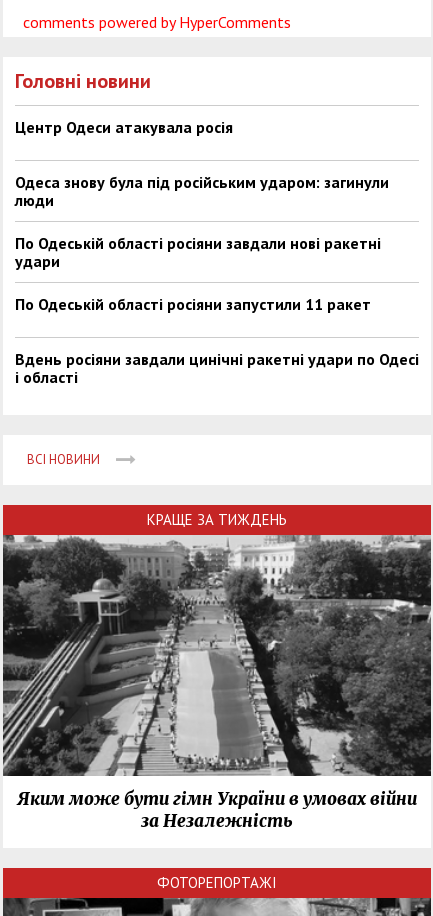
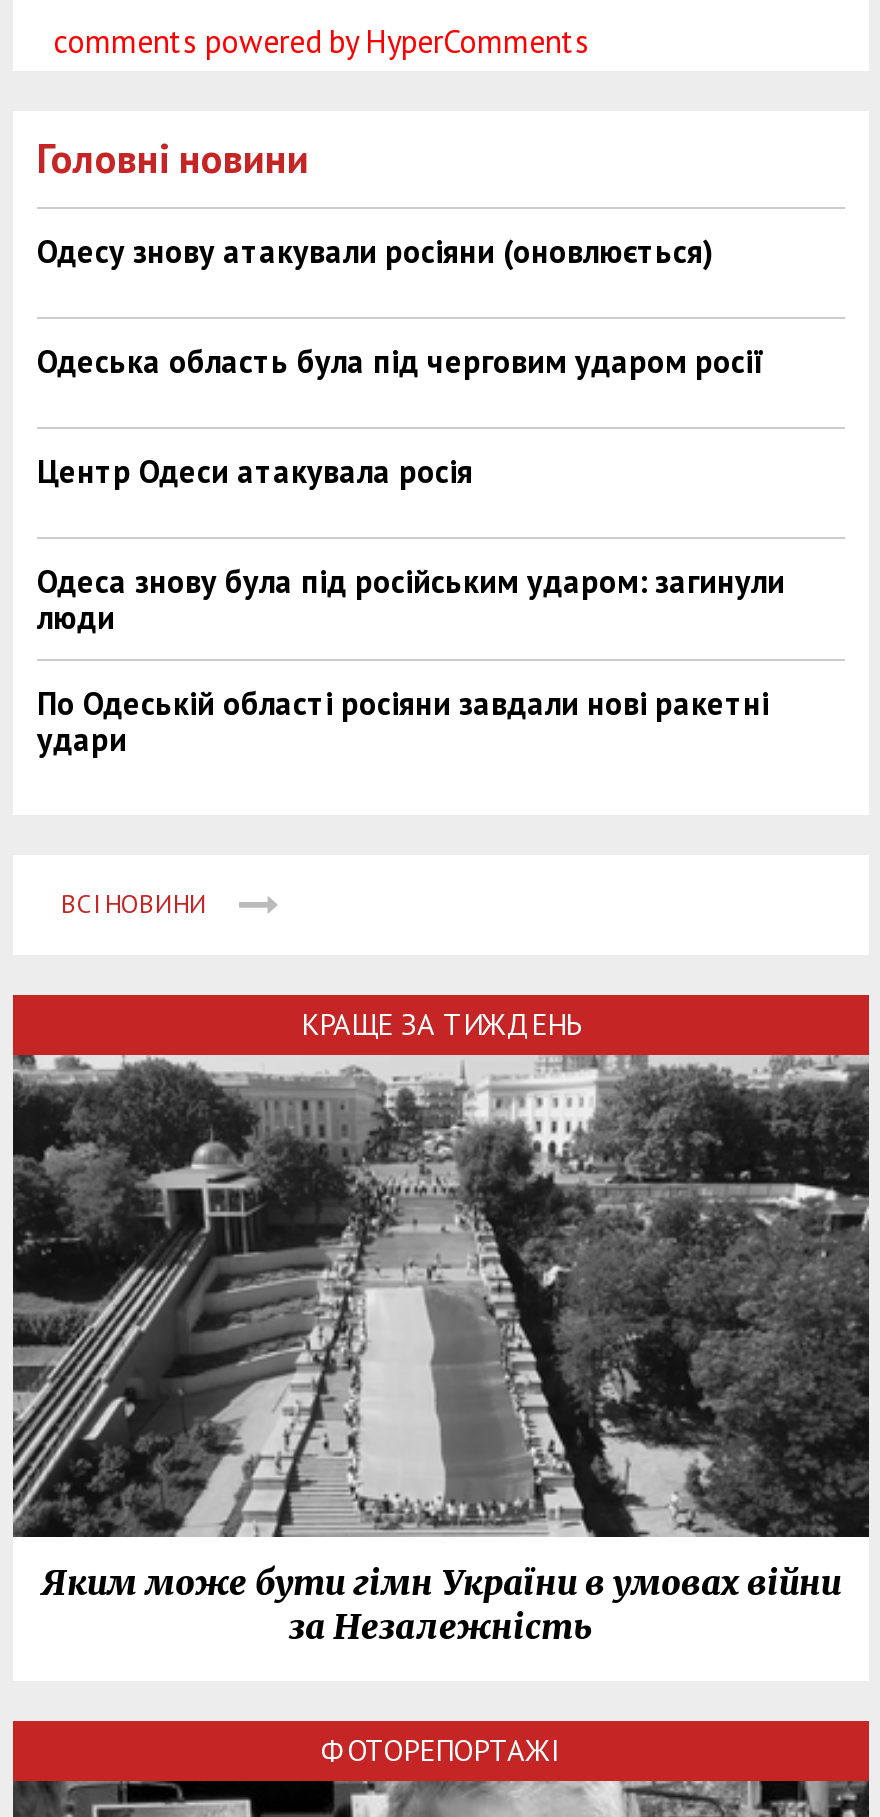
none -> [37,230,765,380] Одесу знову атакували росіяни (оновлюється) | Одеська область була під черговим ударом росії
moved [15,117,389,271] -> [37,450,785,758]: Центр Одеси атакувала росія | Одеса знову була під російським ударом: загинули | люди | По Одеській області росіяни завдали нові ракетні | удари
[15,294,419,387] По Одеській області росіяни запустили 11 ракет | Вдень росіяни завдали цинічні ракетні удари по Одесі | і області -> none

